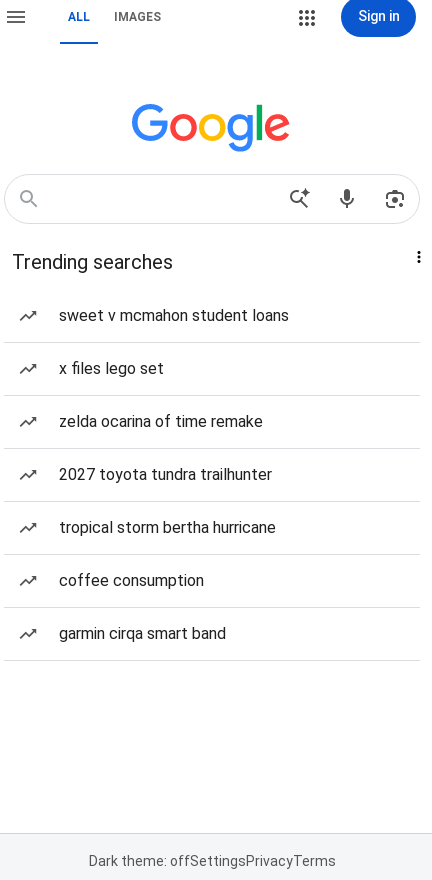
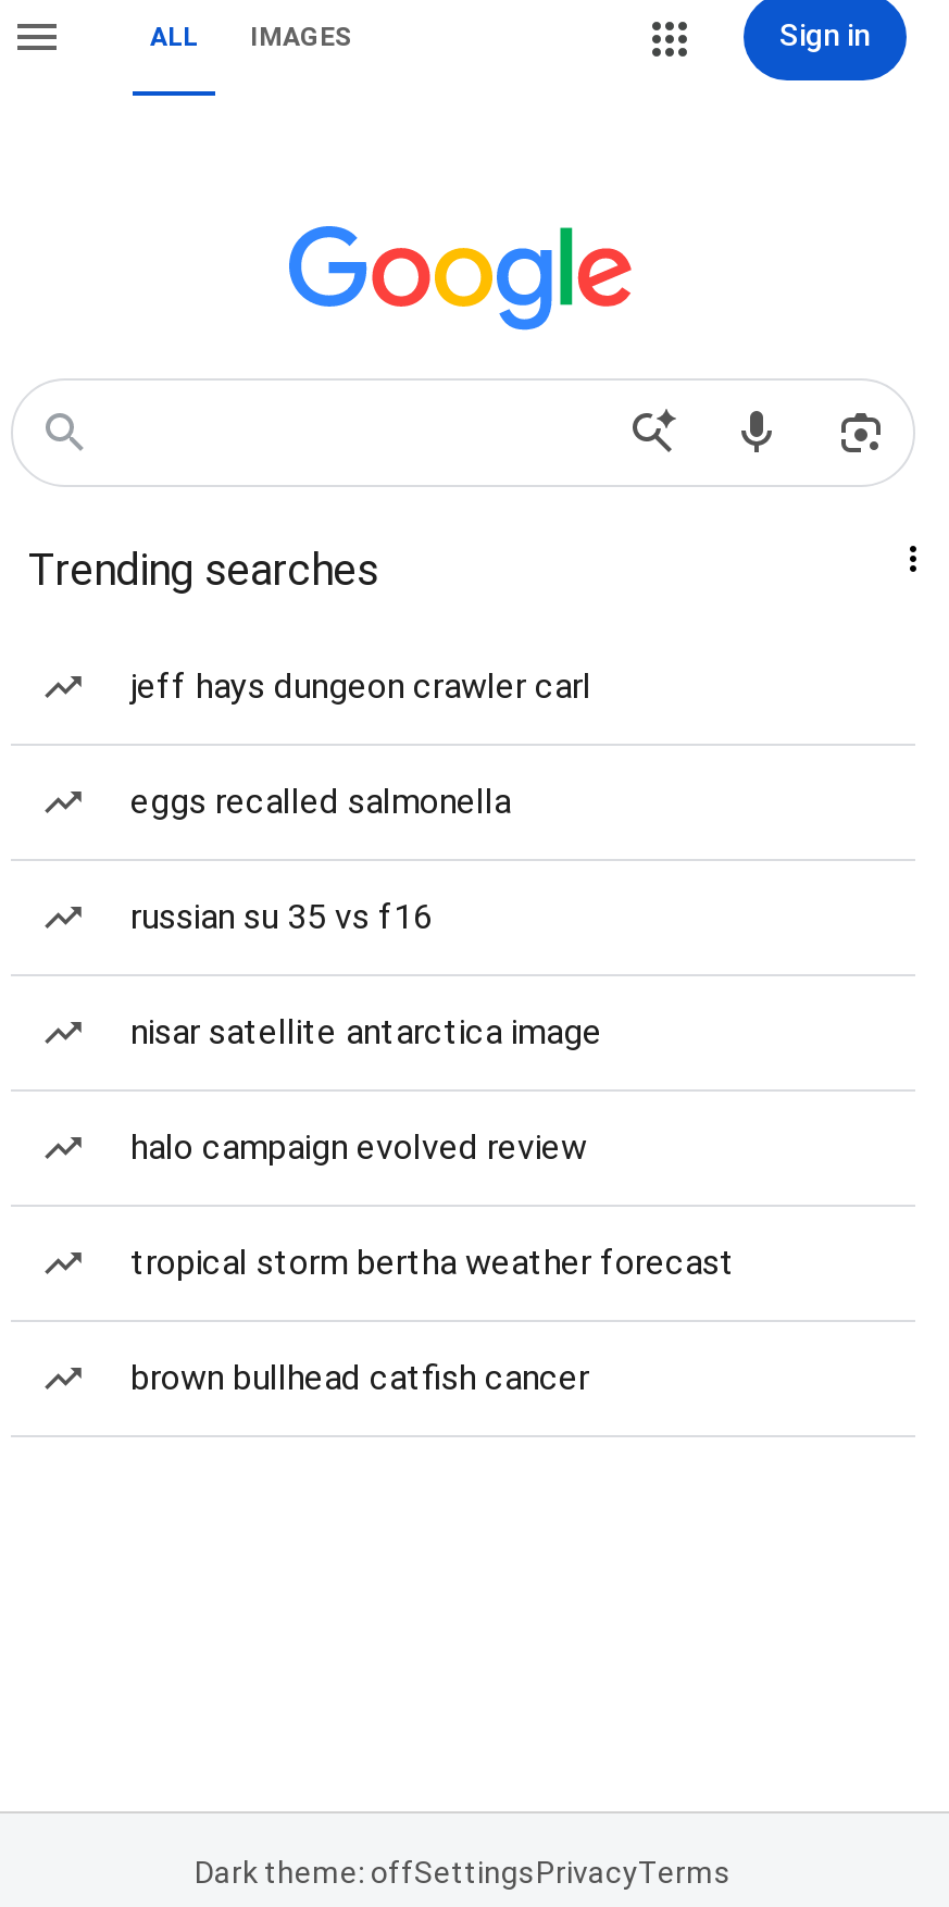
[59,306,289,325] sweet v mcmahon student loans -> [130,665,591,707] jeff hays dungeon crawler carl
[59,359,164,378] x files lego set -> [130,781,511,822] eggs recalled salmonella
[59,412,263,431] zelda ocarina of time remake -> [130,896,433,937] russian su 35 vs f16
[59,465,272,484] 2027 toyota tundra trailhunter -> [130,1011,602,1052] nisar satellite antarctica image
[59,518,276,537] tropical storm bertha hurricane -> [130,1126,587,1168] halo campaign evolved review
[59,571,204,590] coffee consumption -> [130,1242,735,1283] tropical storm bertha weather forecast
[59,624,226,643] garmin cirqa smart band -> [130,1357,589,1398] brown bullhead catfish cancer

